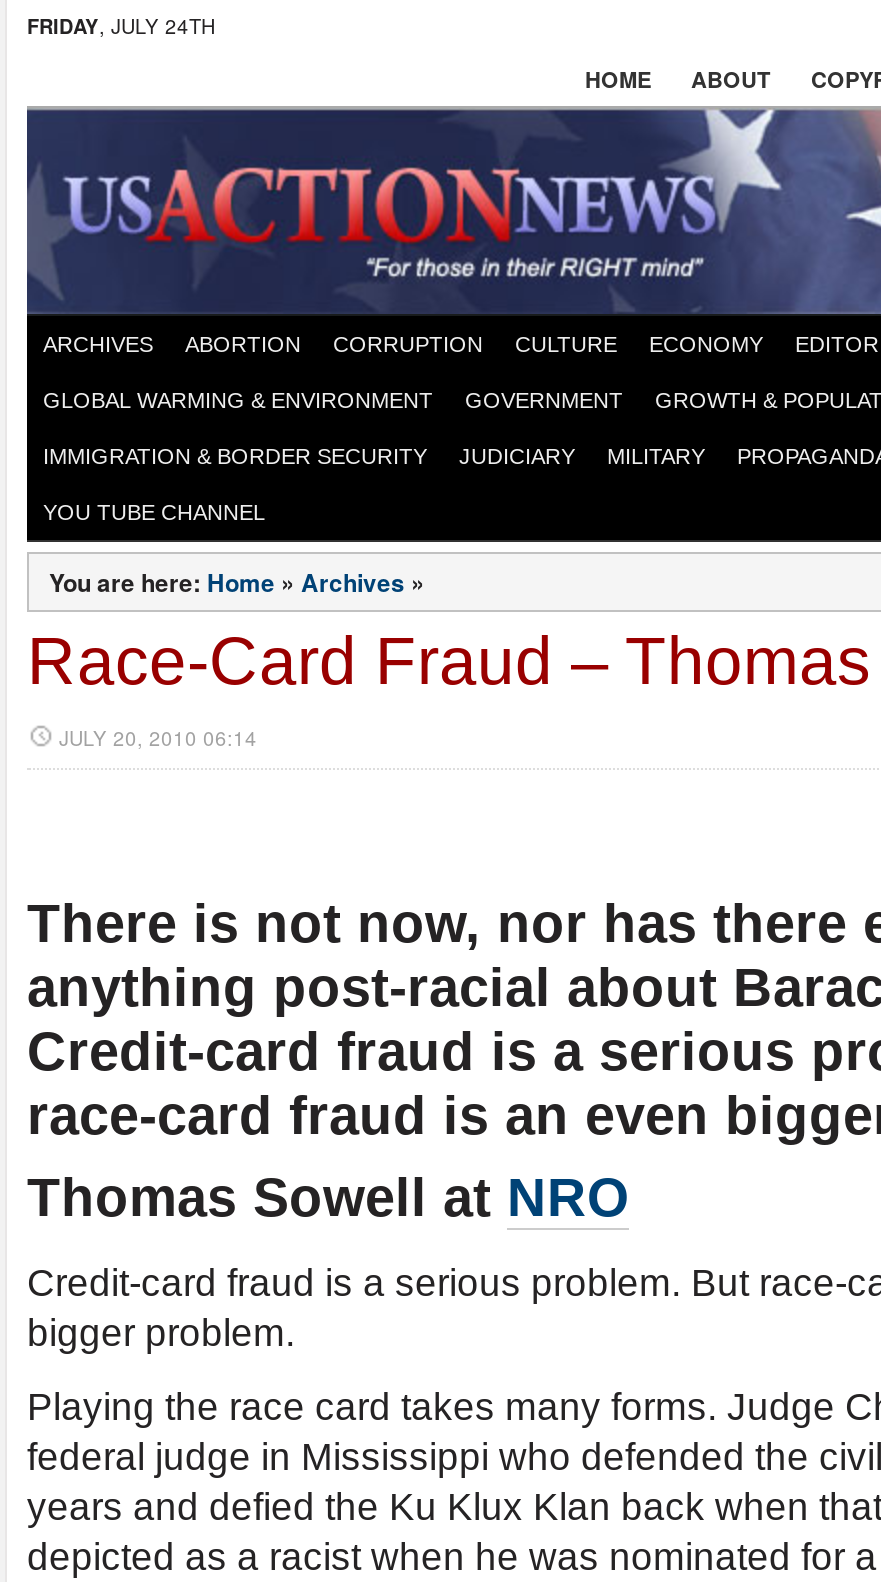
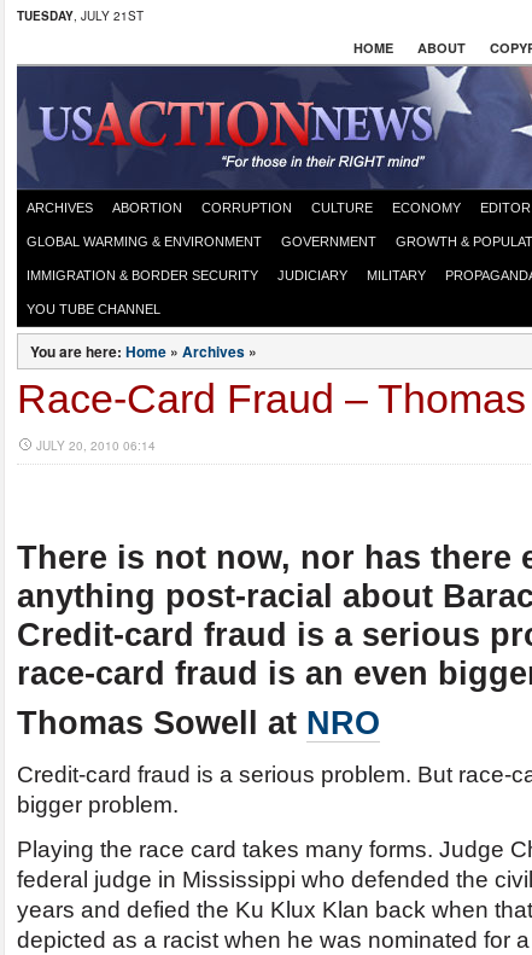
[27,12,215,40] FRIDAY, JULY 24TH -> [17,7,144,24] TUESDAY, JULY 21ST

